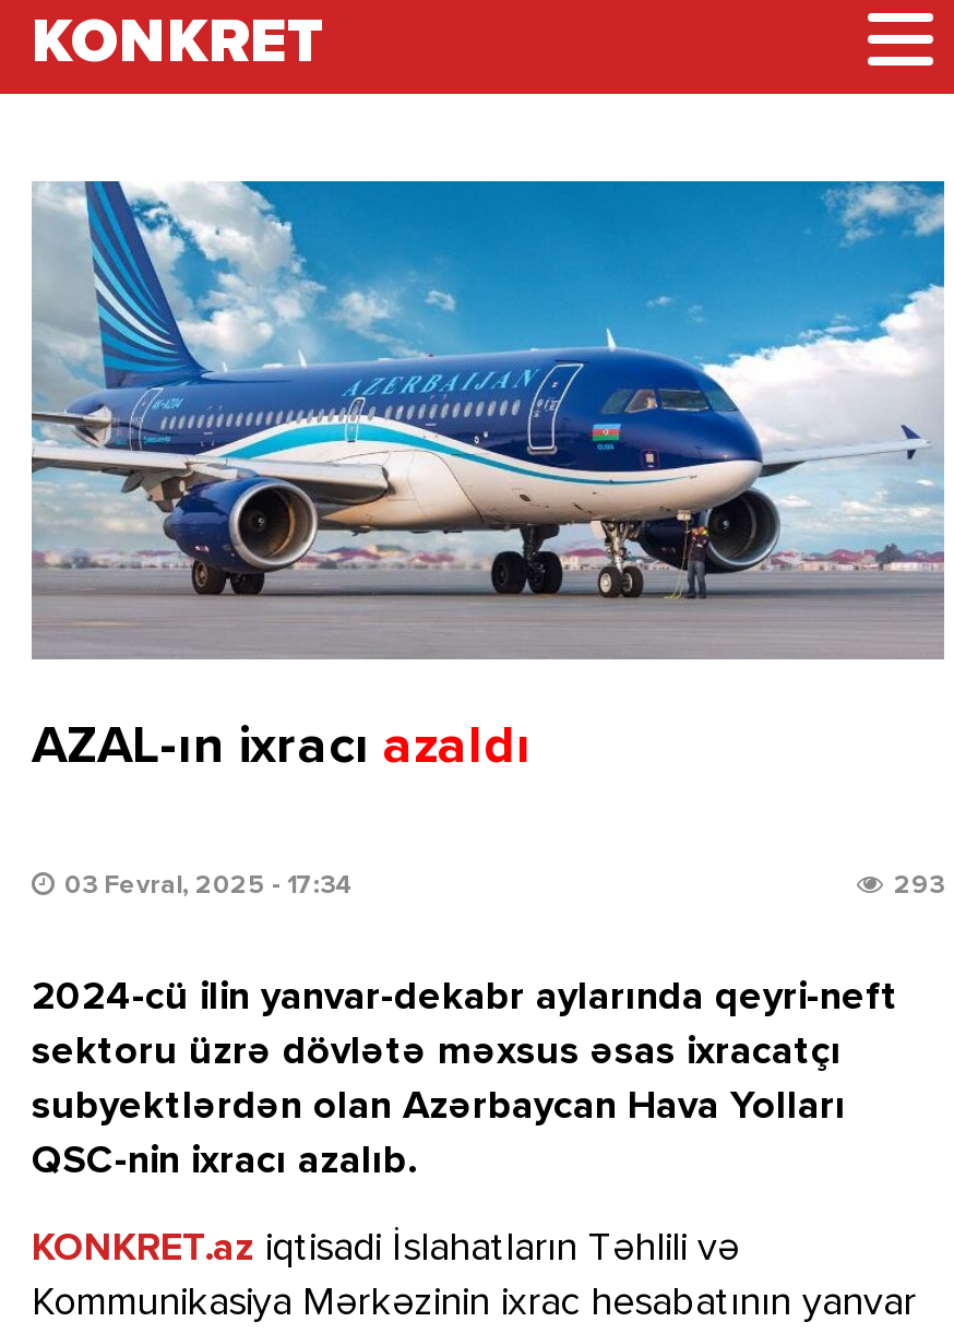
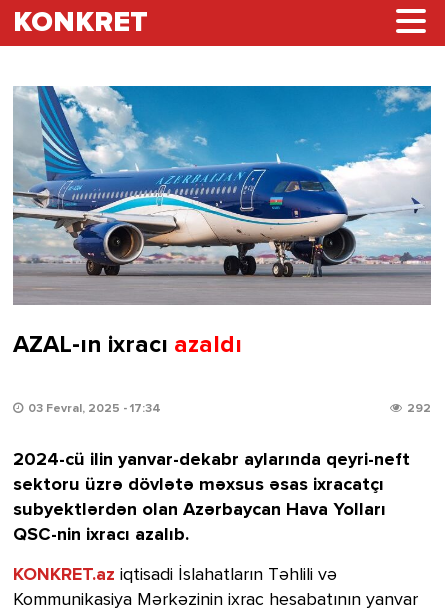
[894,874,944,900] 293 -> [407,403,431,415] 292

